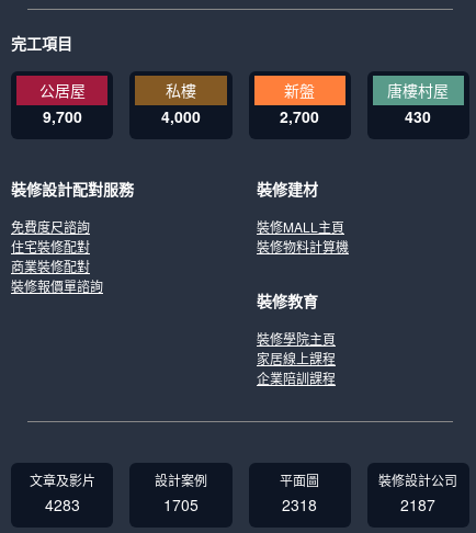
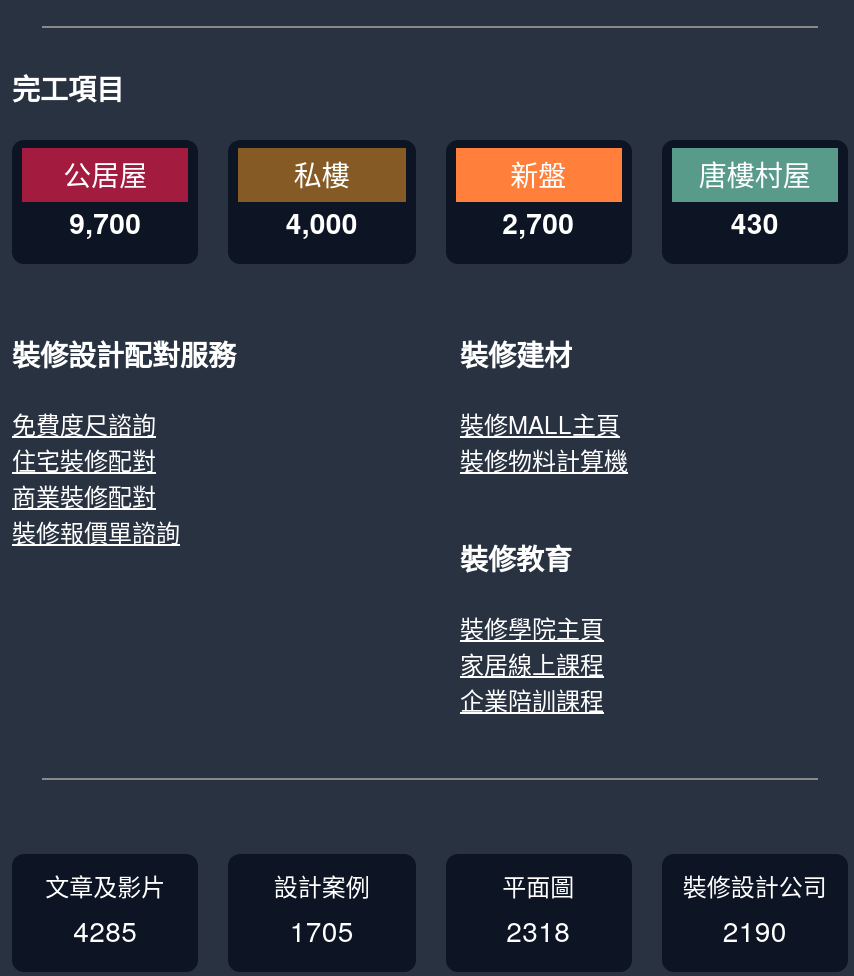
[45,494,80,515] 4283 -> [73,910,137,950] 4285
[401,494,436,515] 2187 -> [723,910,787,950] 2190

